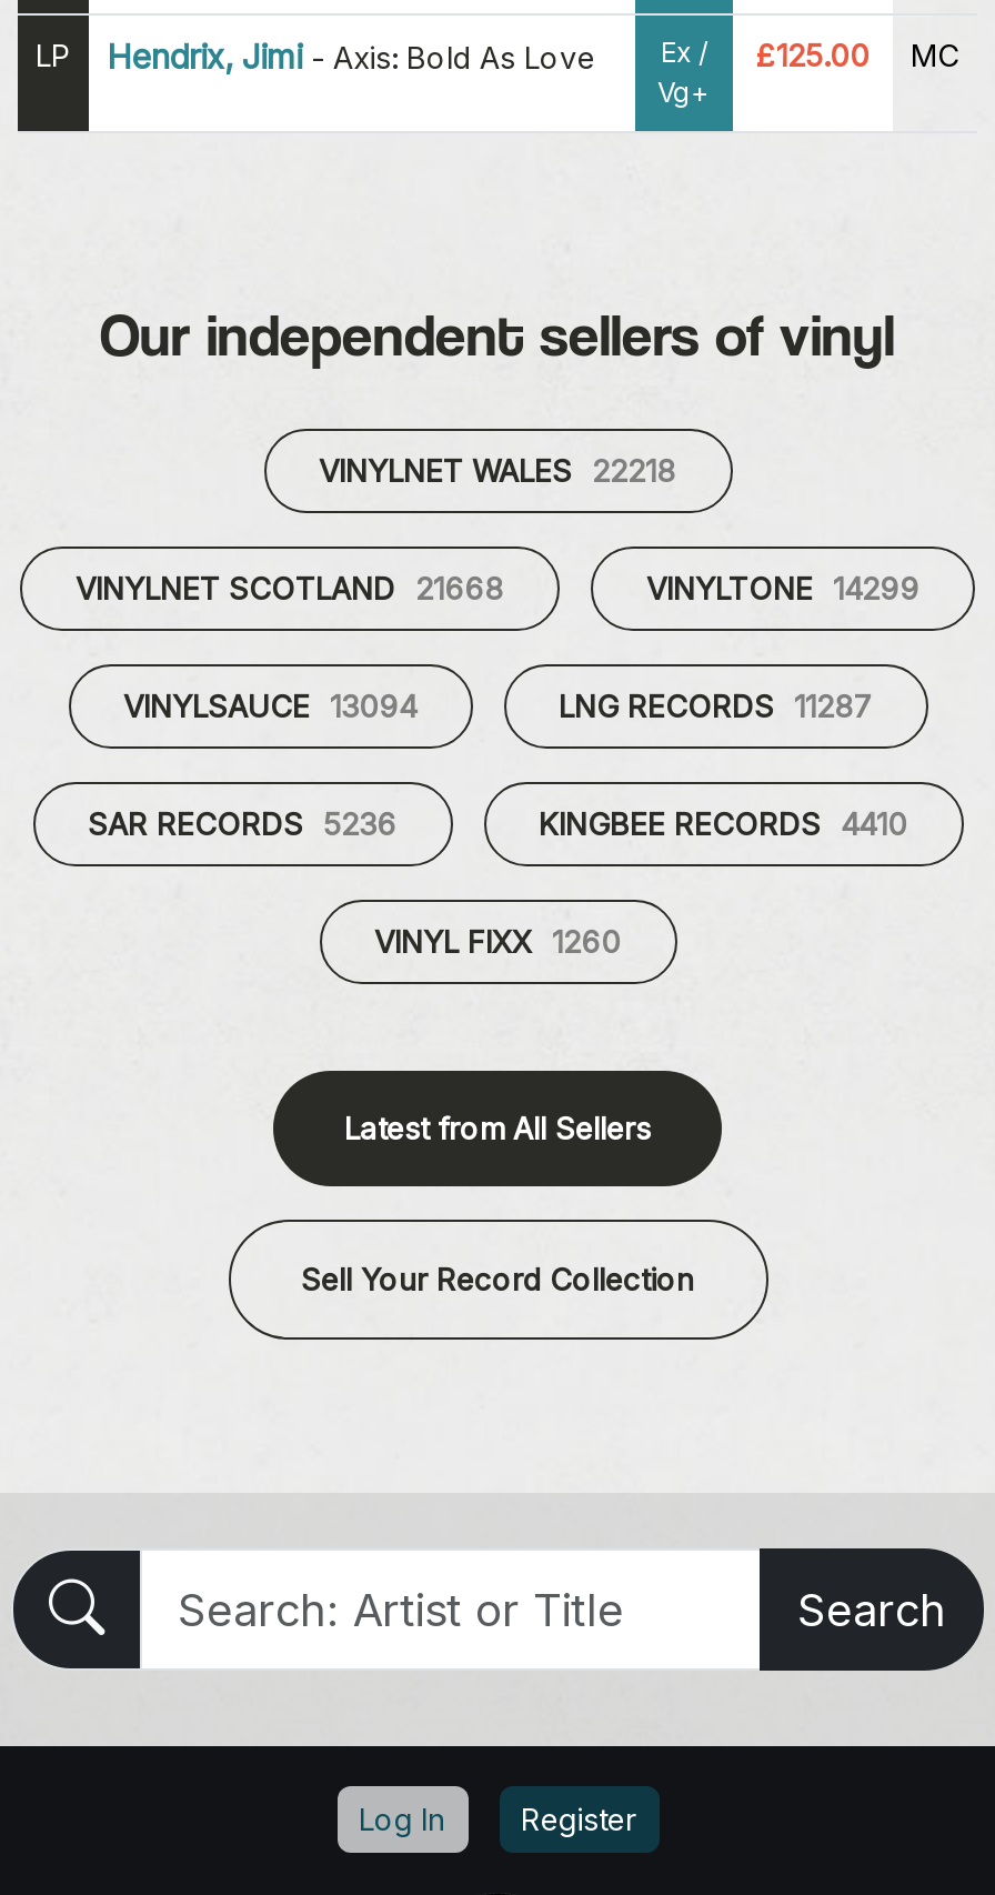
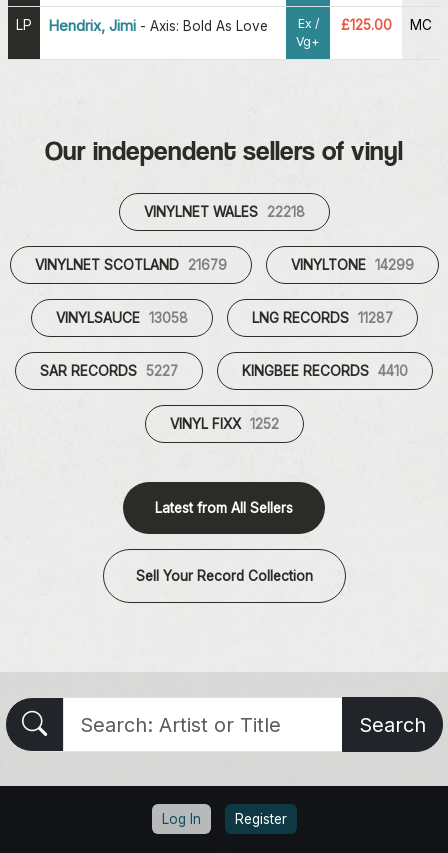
[76,571,504,607] VINYLNET SCOTLAND 21668 -> [34,257,226,273] VINYLNET SCOTLAND 21679
[123,689,416,724] VINYLSAUCE 13094 -> [55,310,187,326] VINYLSAUCE 13058
[88,807,396,842] SAR RECORDS 5236 -> [40,363,178,379] SAR RECORDS 5227
[374,924,621,960] VINYL FIXX 1260 -> [169,416,278,432] VINYL FIXX 1252

